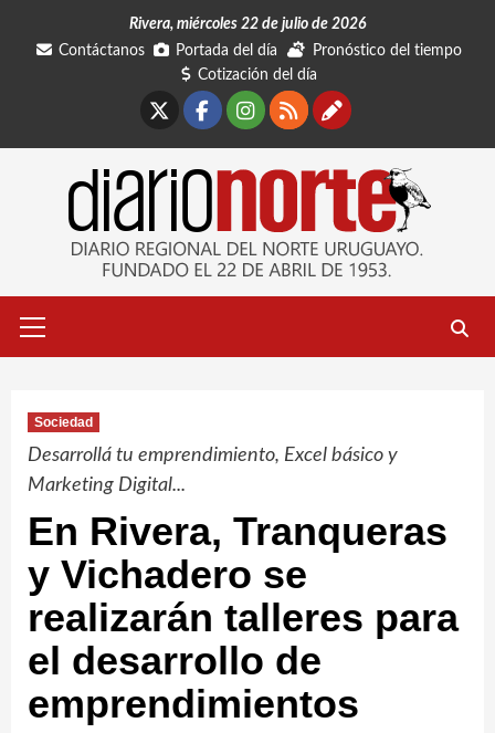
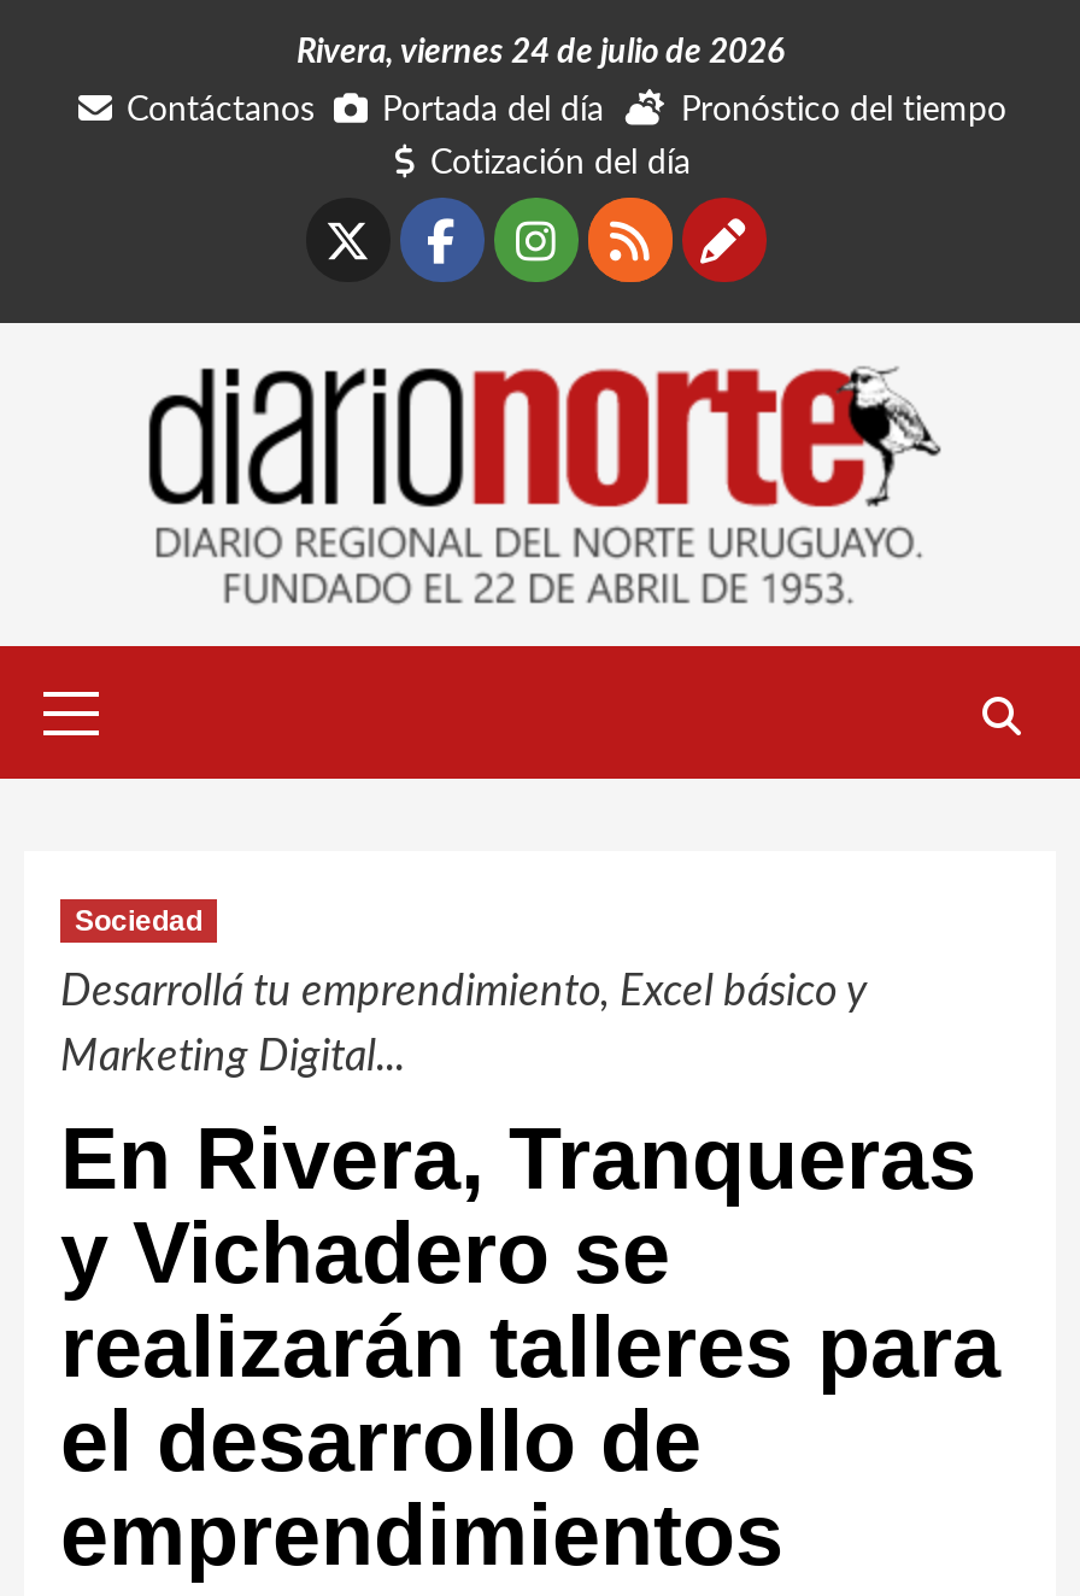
[129,17,366,32] Rivera, miércoles 22 de julio de 2026 -> [297,36,783,70] Rivera, viernes 24 de julio de 2026

